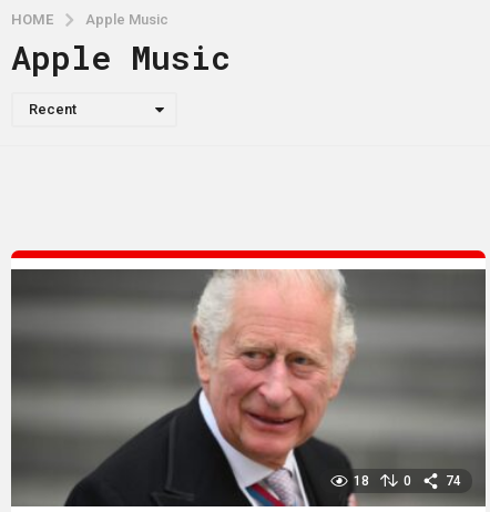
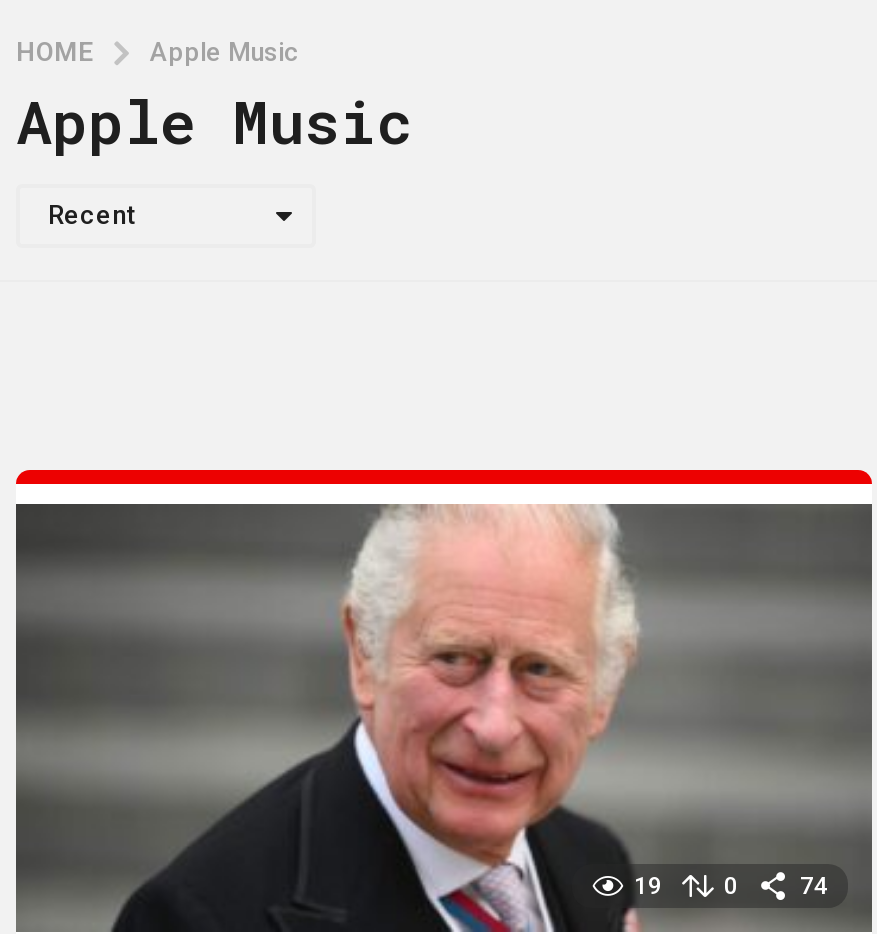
[354,473,369,489] 18 -> [634,872,662,900] 19

